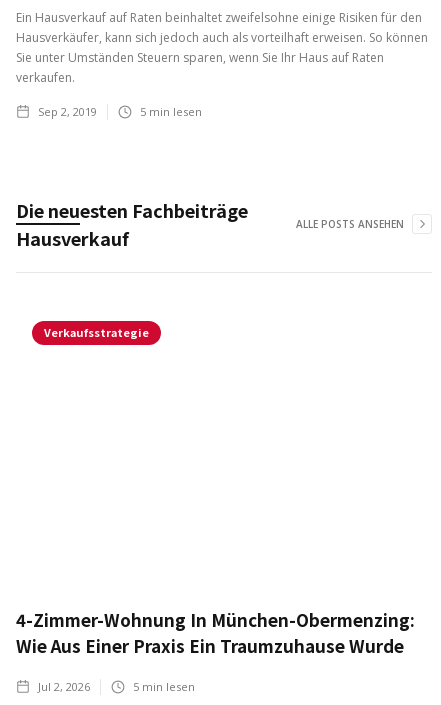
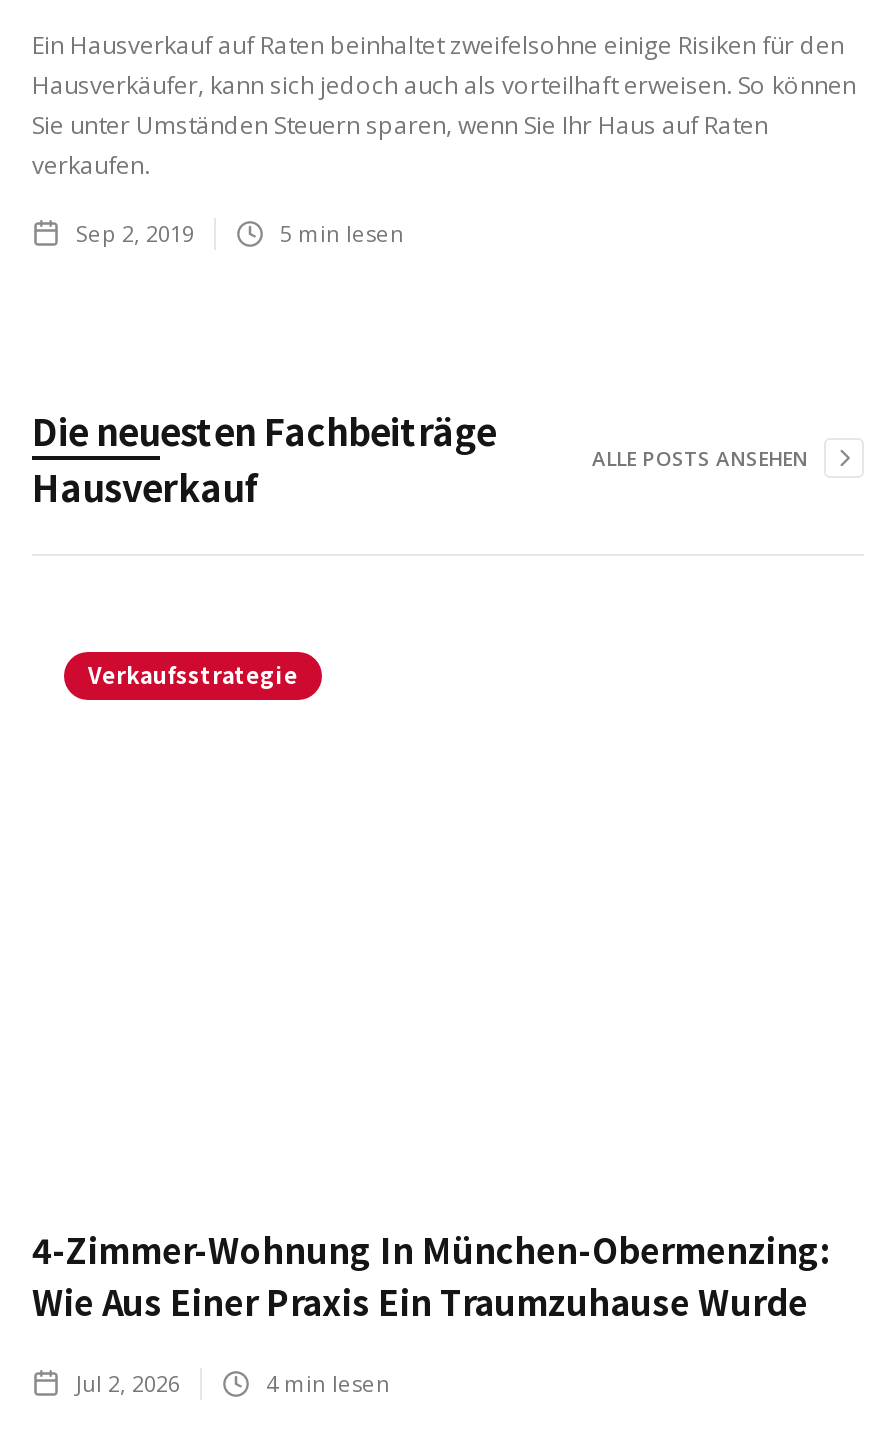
[133,679,195,694] 5 min lesen -> [266,1369,390,1399] 4 min lesen

